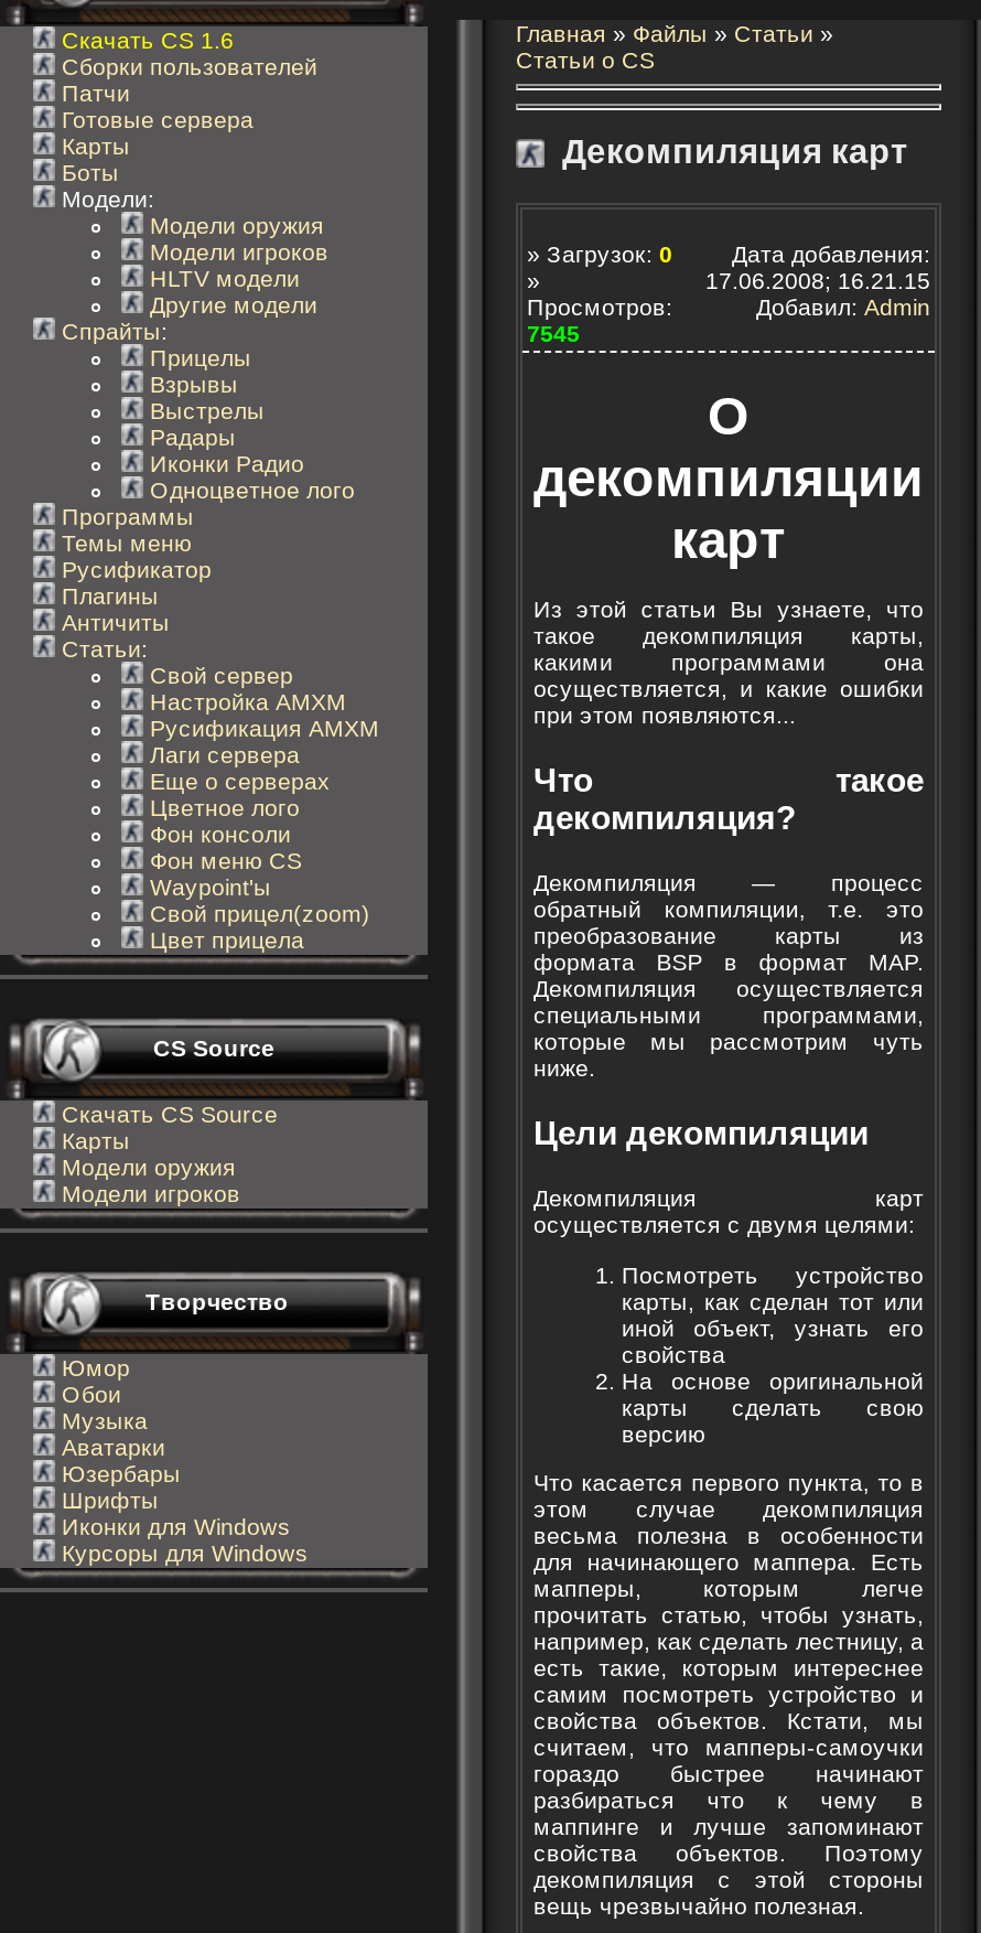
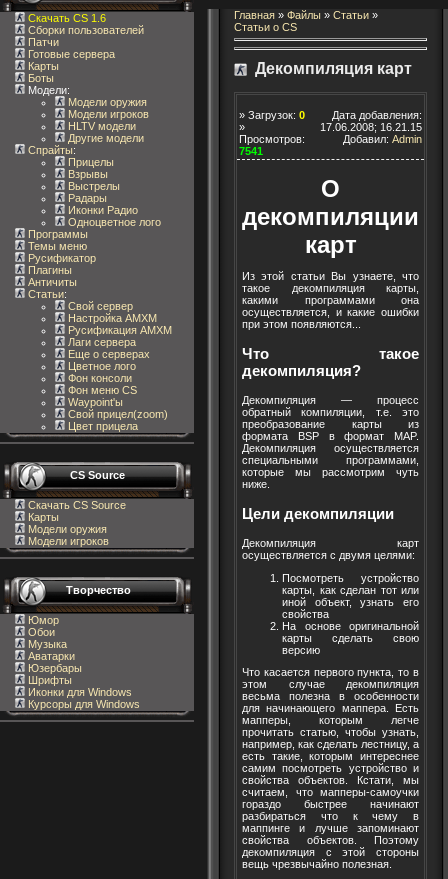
[527,319,580,345] 7545 -> [239,144,263,156] 7541

